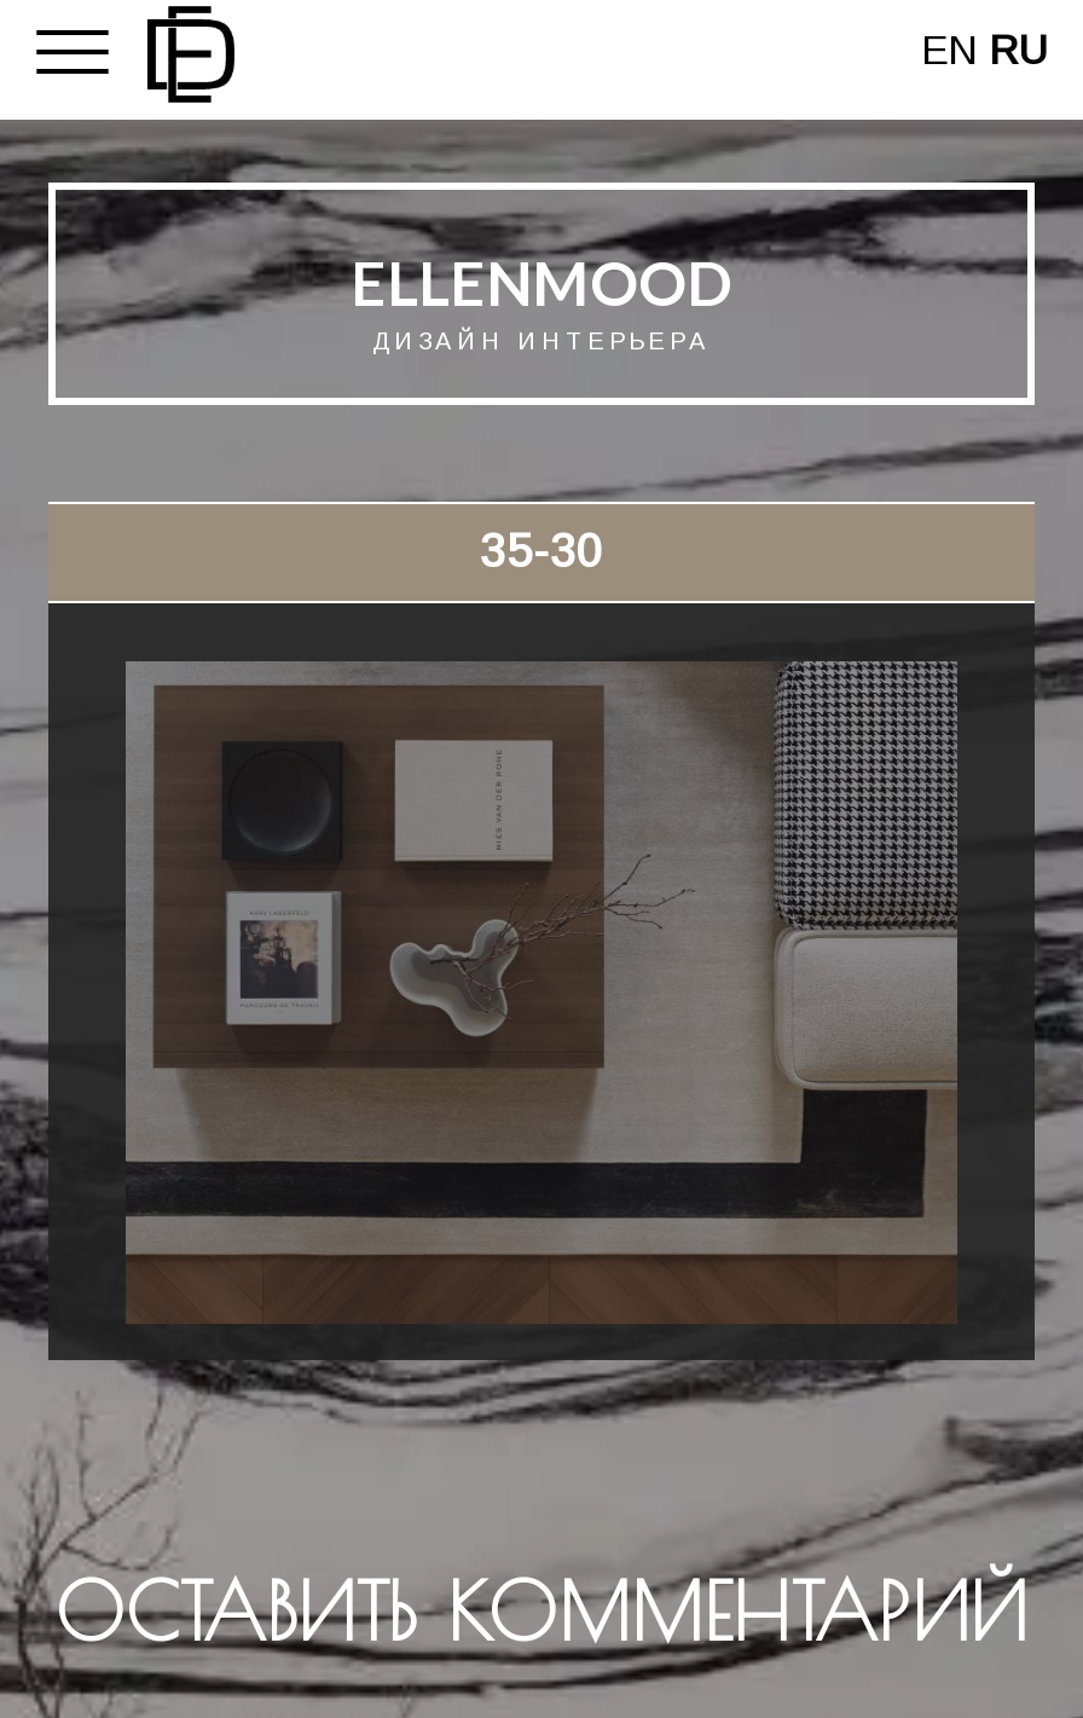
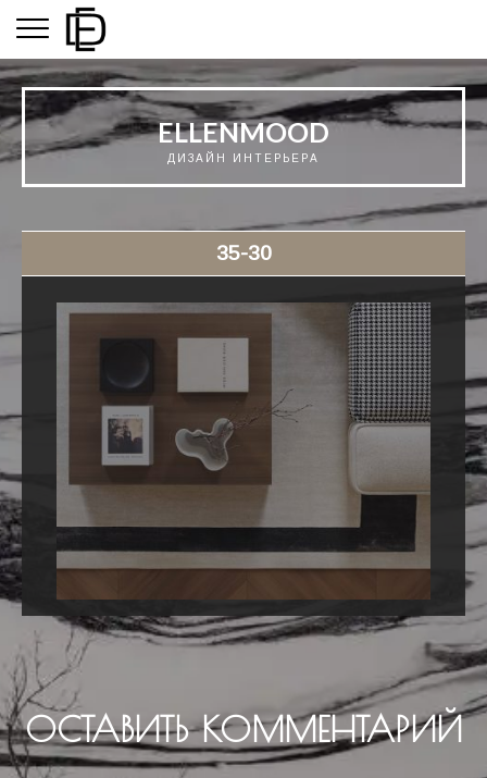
[921,28,1047,74] EN RU -> none

